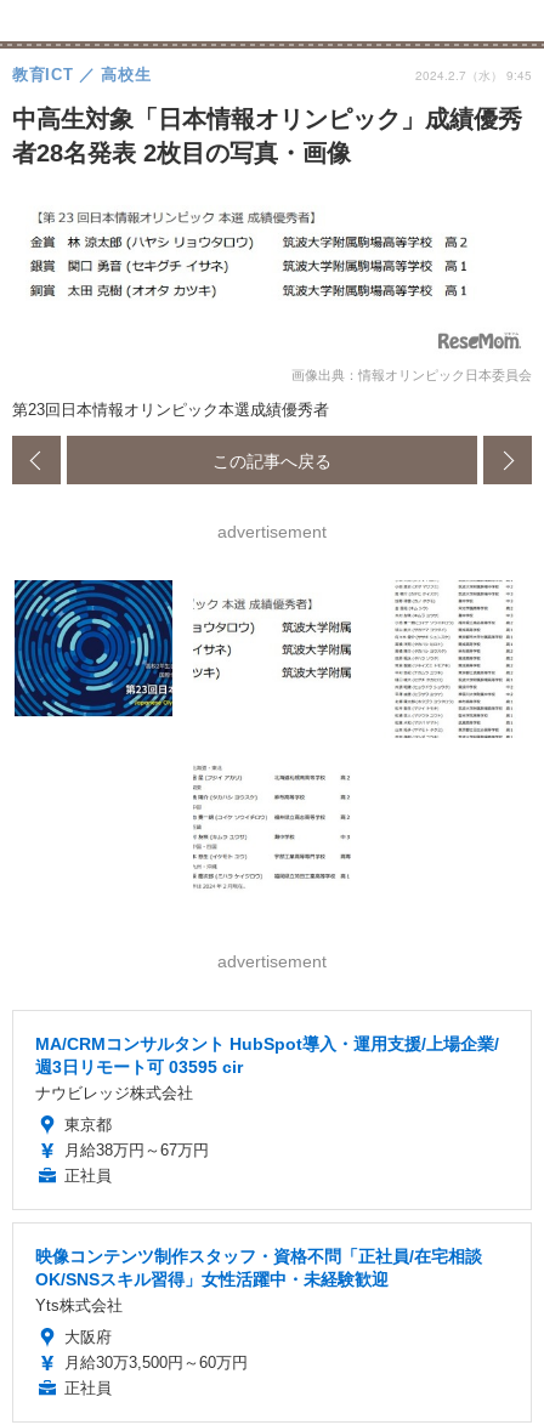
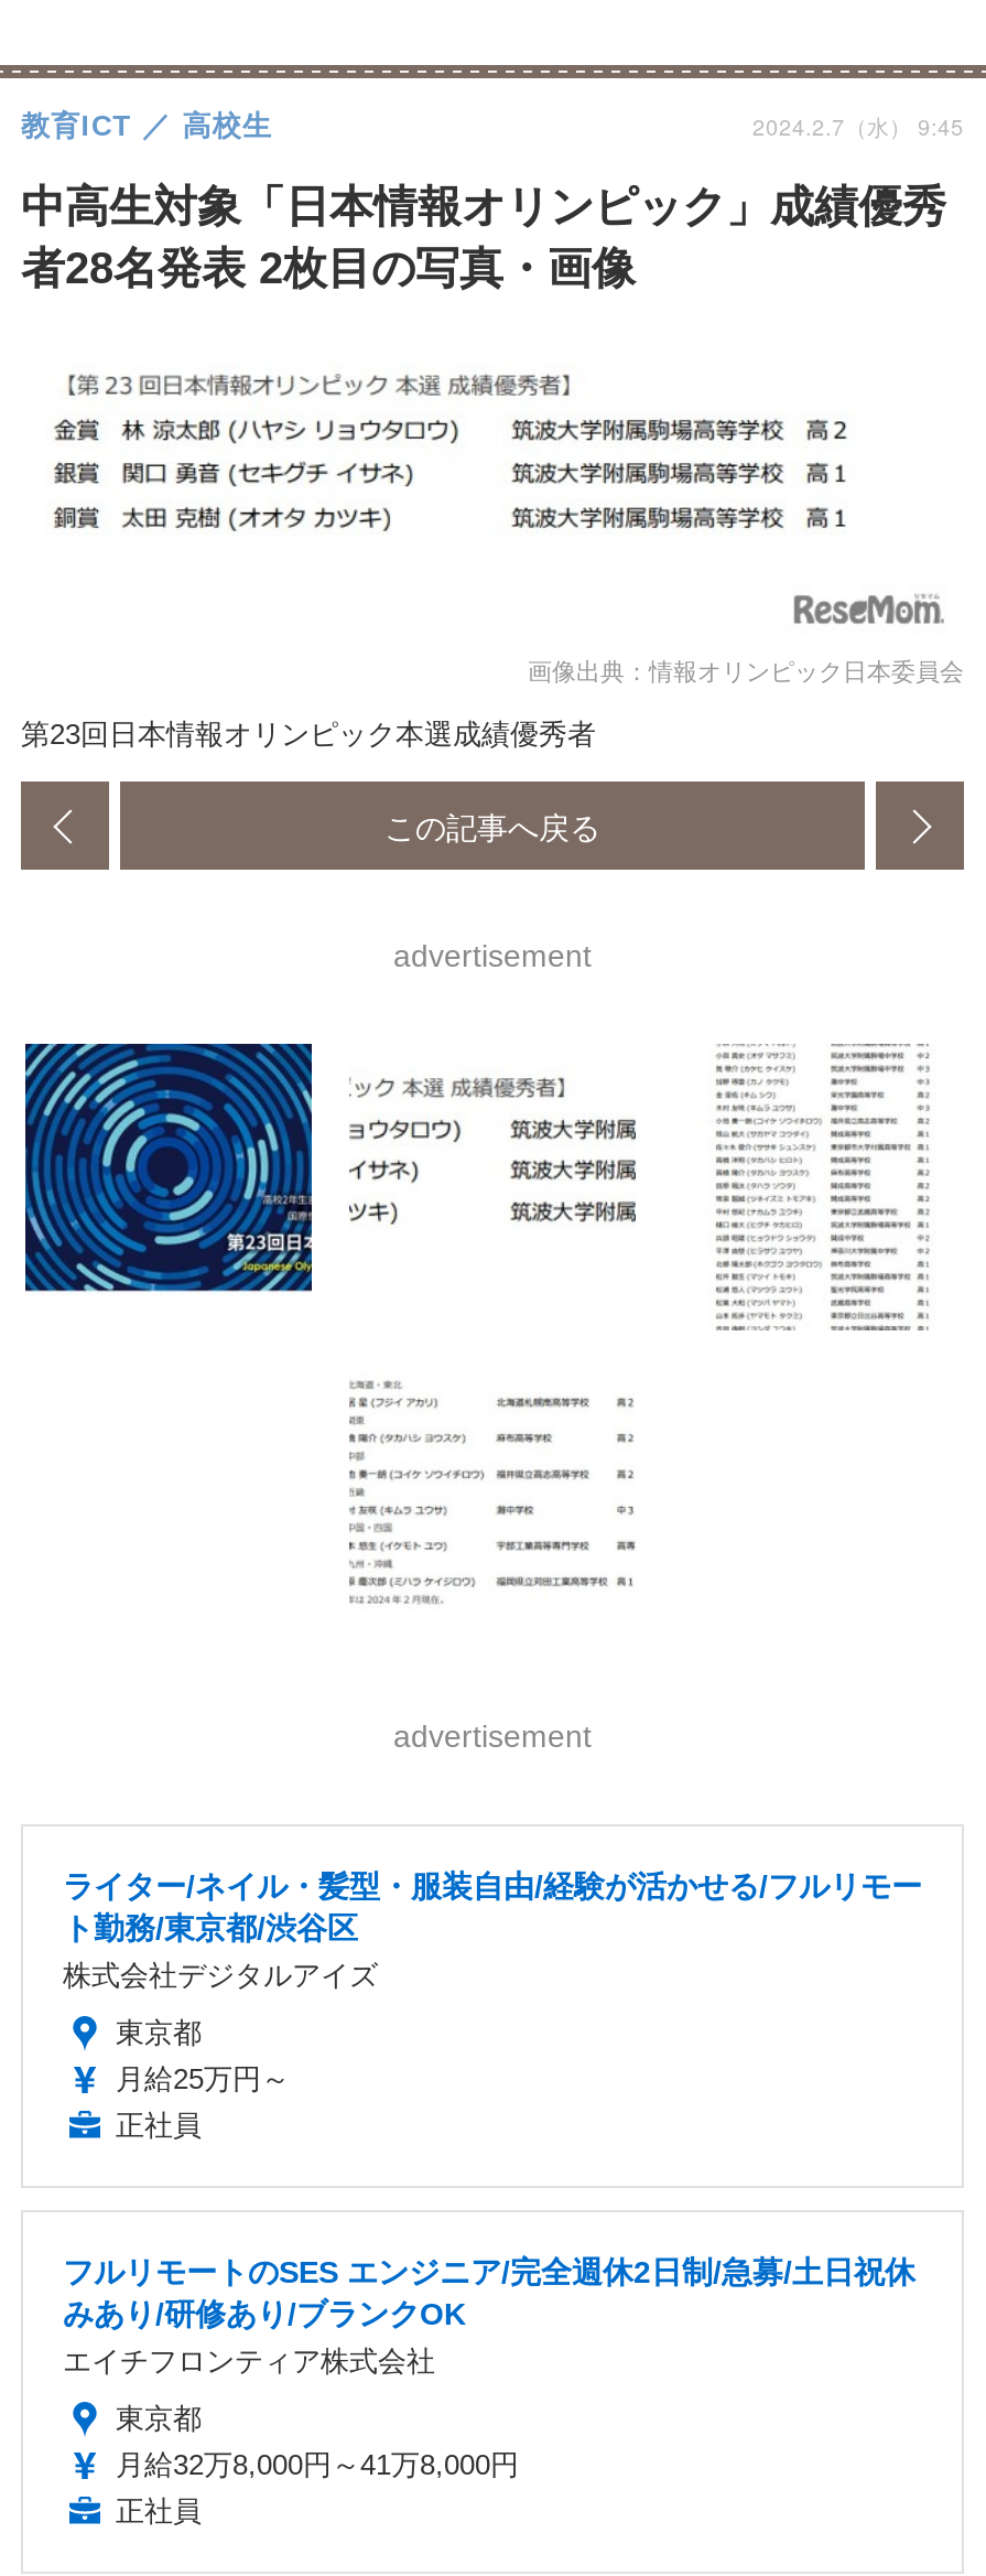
[35,1034,499,1102] MA/CRMコンサルタント HubSpot導入・運用支援/上場企業/ | 週3日リモート可 03595 cir | ナウビレッジ株式会社 -> [63,1868,922,1992] ライター/ネイル・髪型・服装自由/経験が活かせる/フルリモー | ト勤務/東京都/渋谷区 | 株式会社デジタルアイズ
[64,1141,209,1159] 月給38万円～67万円 -> [116,2062,290,2095] 月給25万円～
[35,1247,482,1315] 映像コンテンツ制作スタッフ・資格不問「正社員/在宅相談 | OK/SNSスキル習得」女性活躍中・未経験歓迎 | Yts株式会社 -> [63,2254,915,2378] フルリモートのSES エンジニア/完全週休2日制/急募/土日祝休 | みあり/研修あり/ブランクOK | エイチフロンティア株式会社
[64,1328,248,1372] 大阪府 | 月給30万3,500円～60万円 -> [116,2402,519,2481] 東京都 | 月給32万8,000円～41万8,000円

